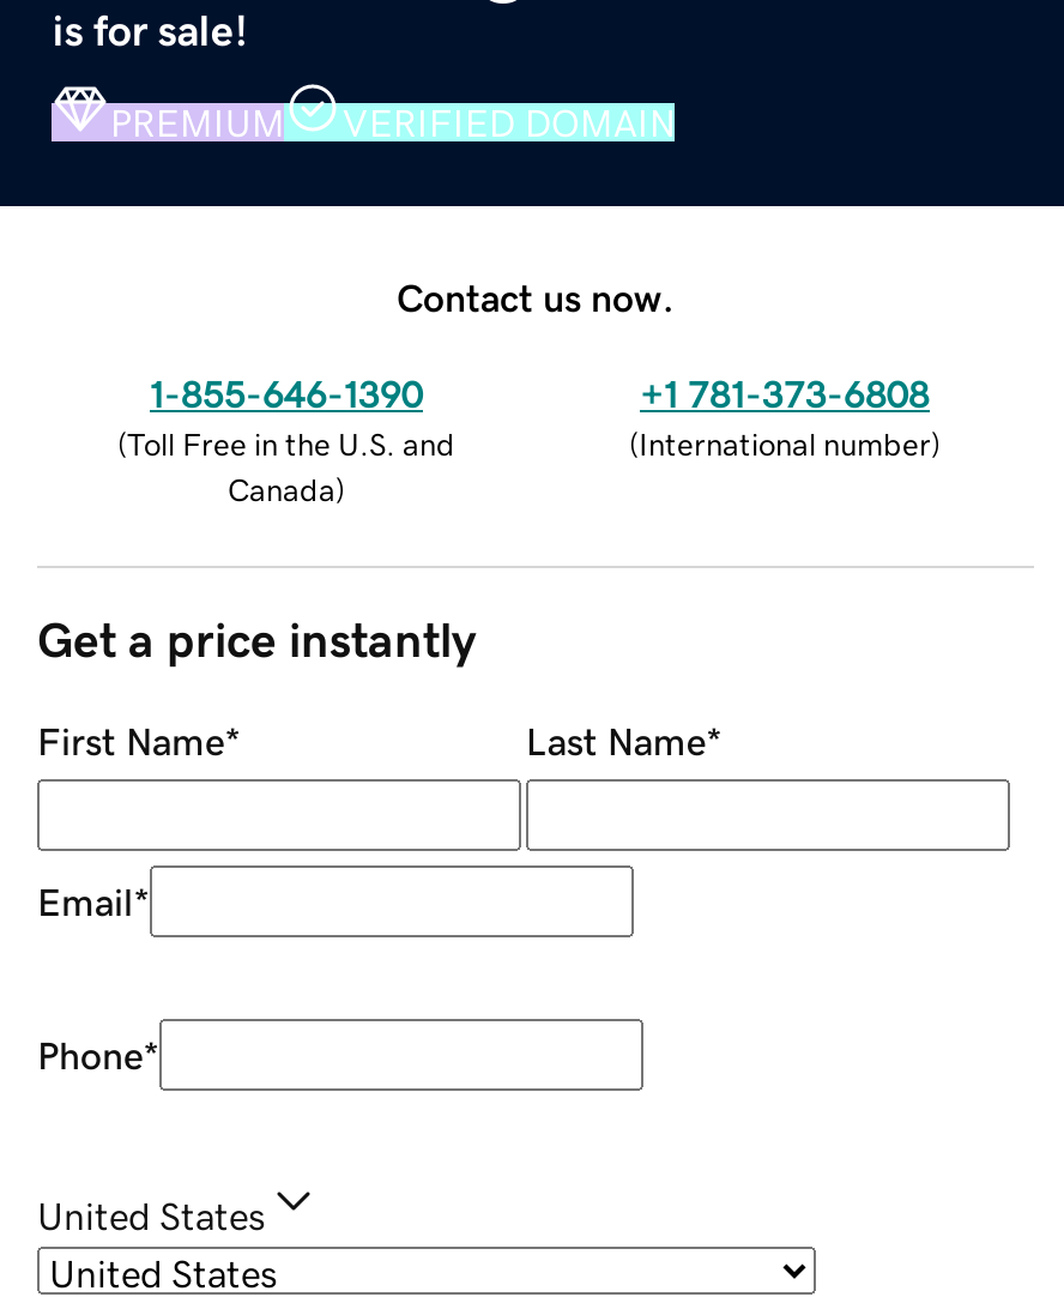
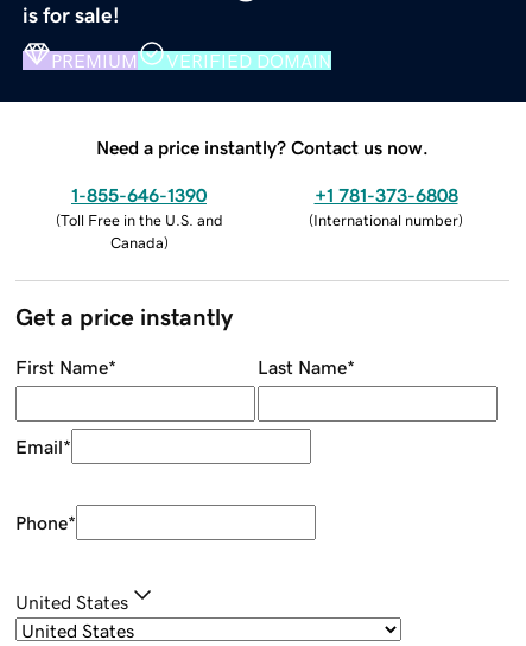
[397,277,675,315] Contact us now. -> [96,137,429,156] Need a price instantly? Contact us now.

